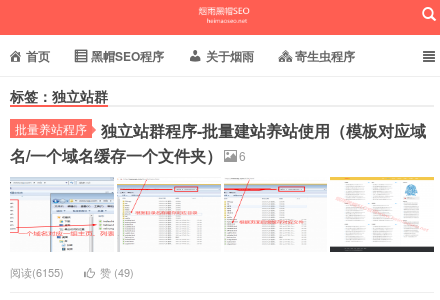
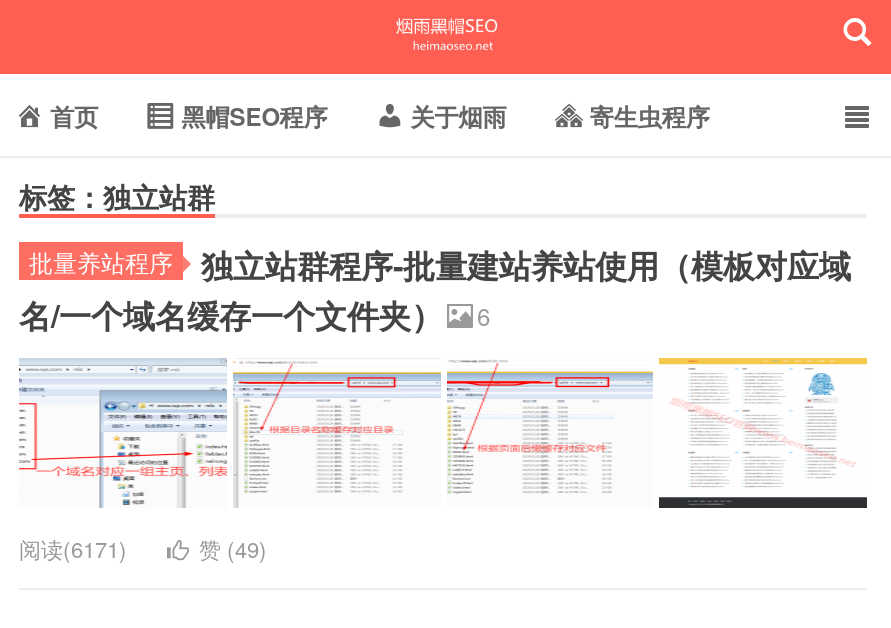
[10,264,64,280] 阅读(6155) -> [19,532,127,564] 阅读(6171)

